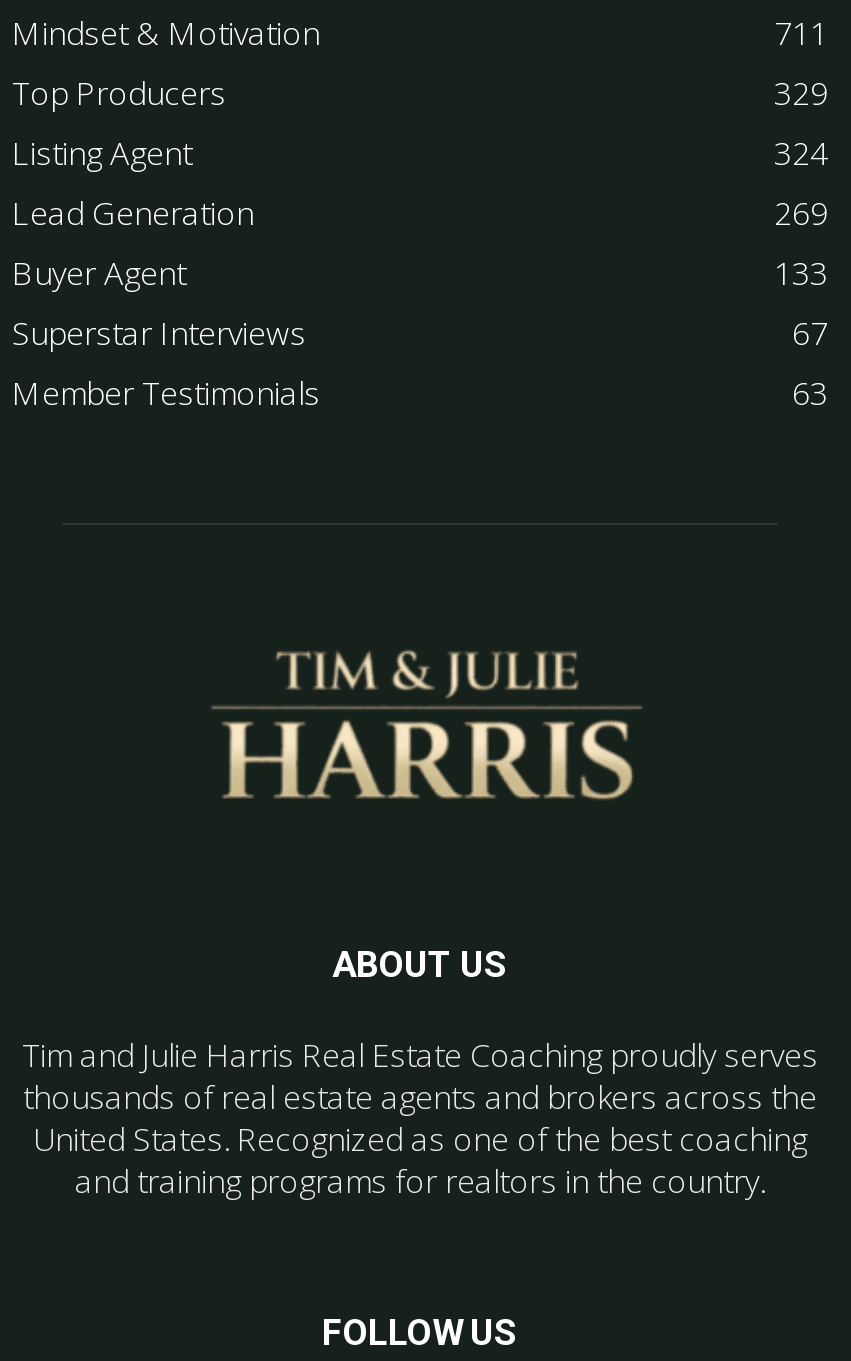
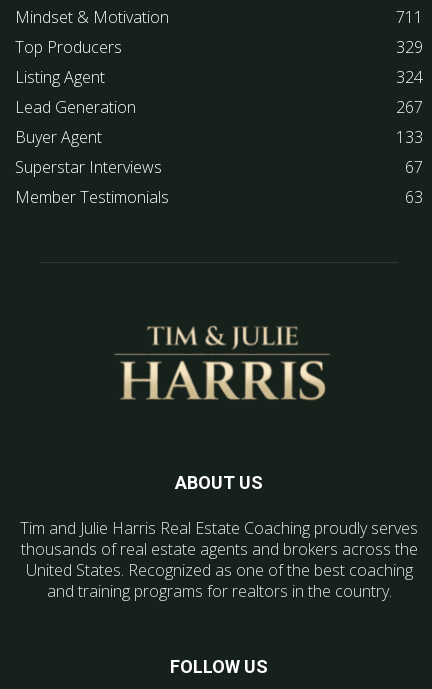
[774,191,828,235] 269 -> [396,96,423,118] 267

